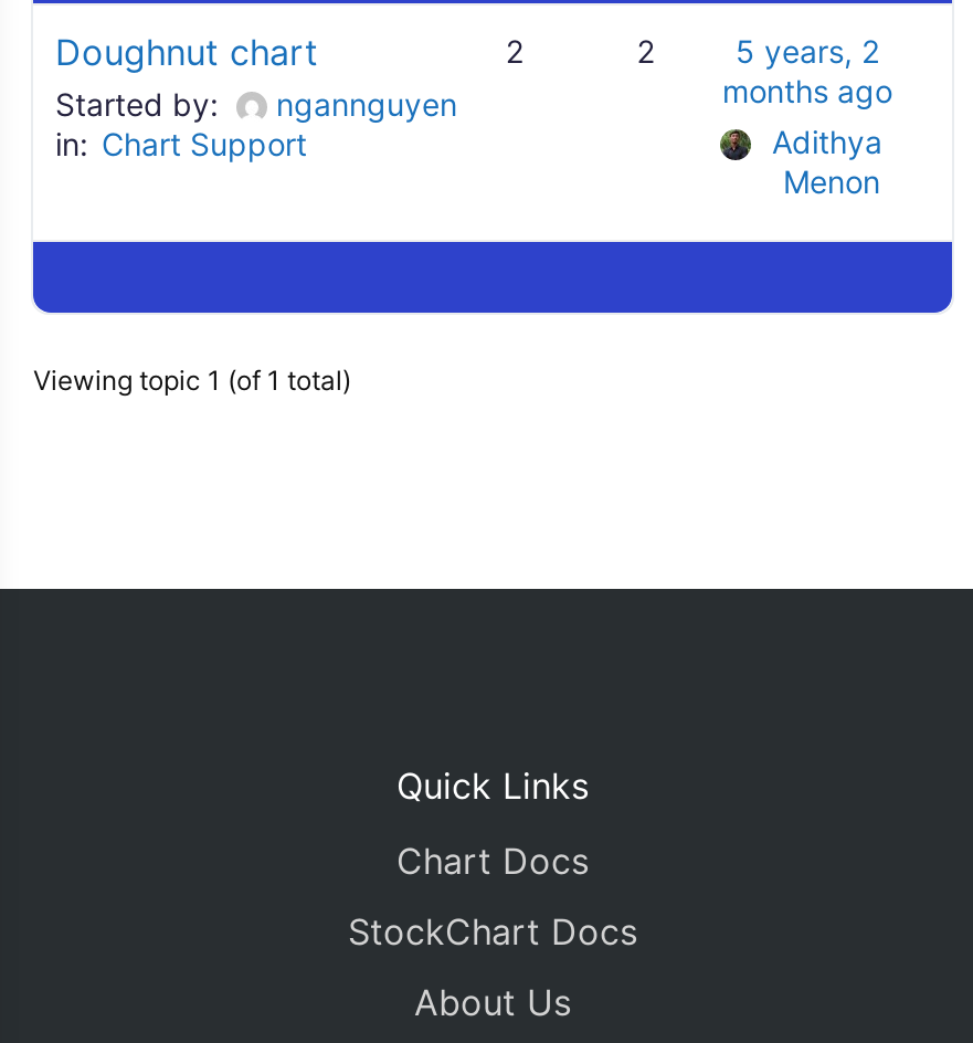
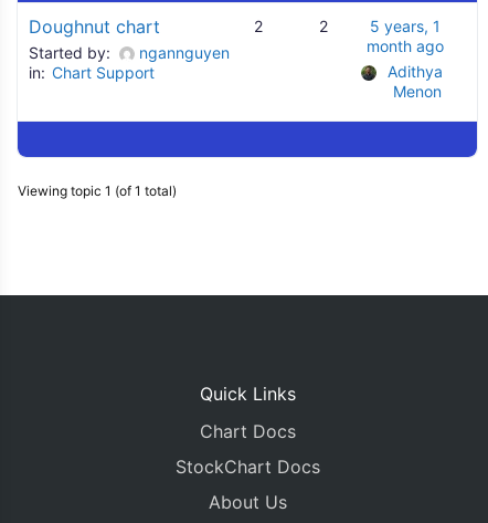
[736,32,879,70] 5 years, 2 -> [369,17,440,35] 5 years, 1
[722,72,892,109] months ago -> [366,36,443,55] month ago

